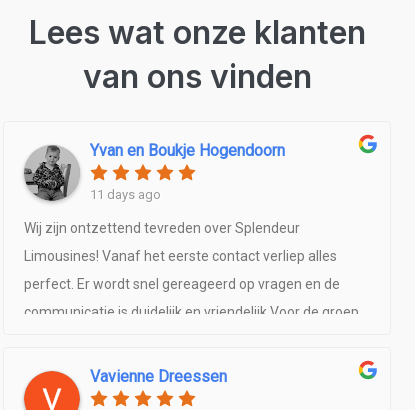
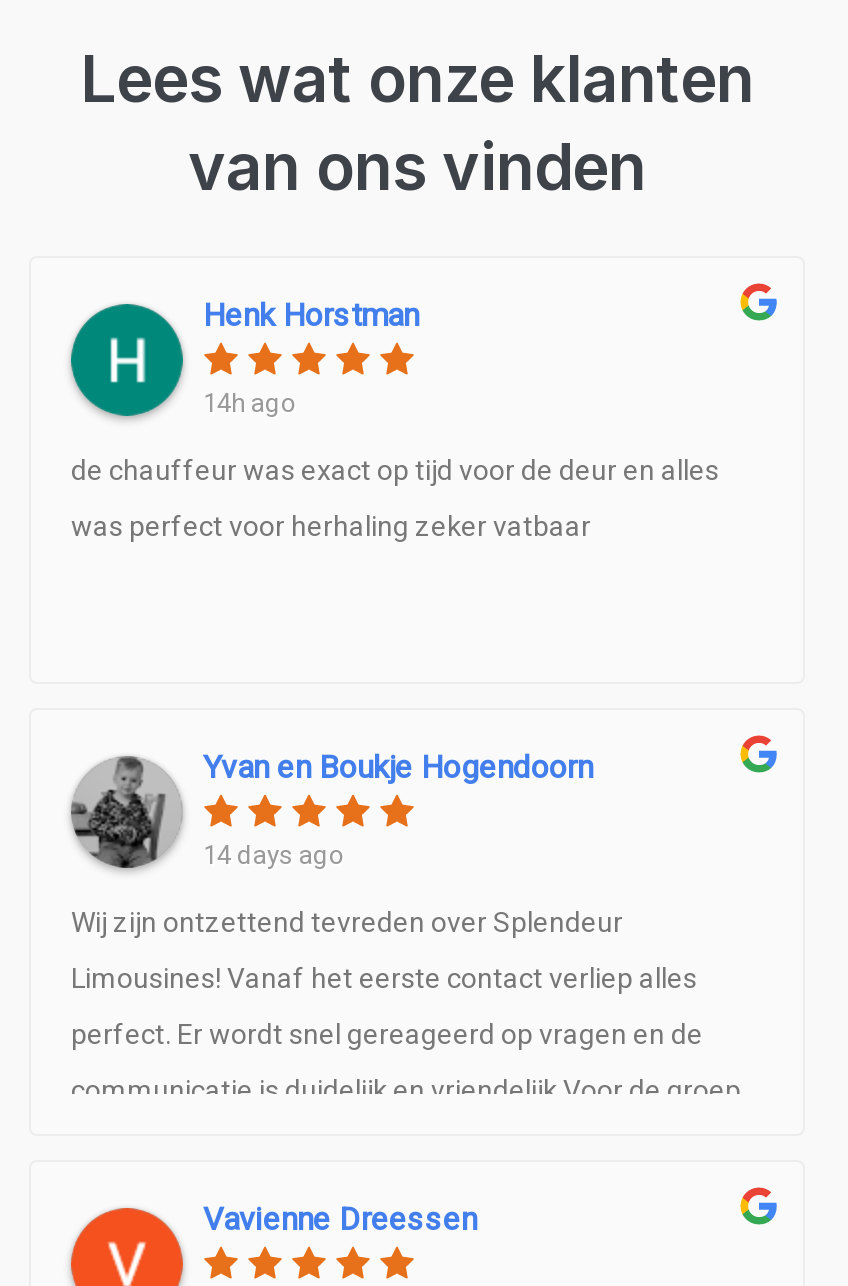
none -> [69,297,719,543] [image] | Henk Horstman | 14h ago | de chauffeur was exact op tijd voor de deur en alles | was perfect voor herhaling zeker vatbaar
[90,187,161,202] 11 days ago -> [203,841,345,871] 14 days ago

